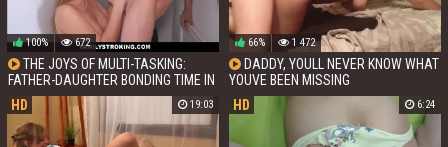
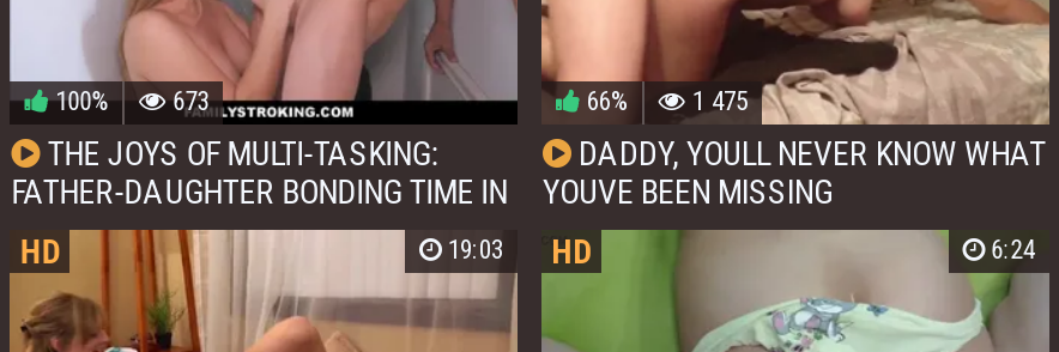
[23,36,90,49] 100% 672 -> [48,87,209,118] 100% 673
[245,36,315,49] 66% 1 472 -> [580,87,748,118] 66% 1 475

